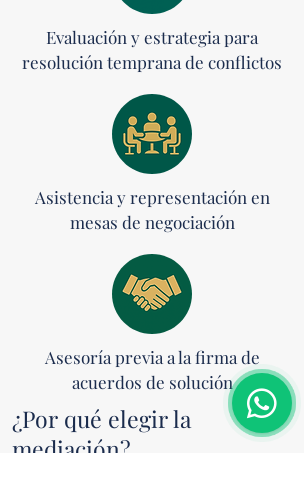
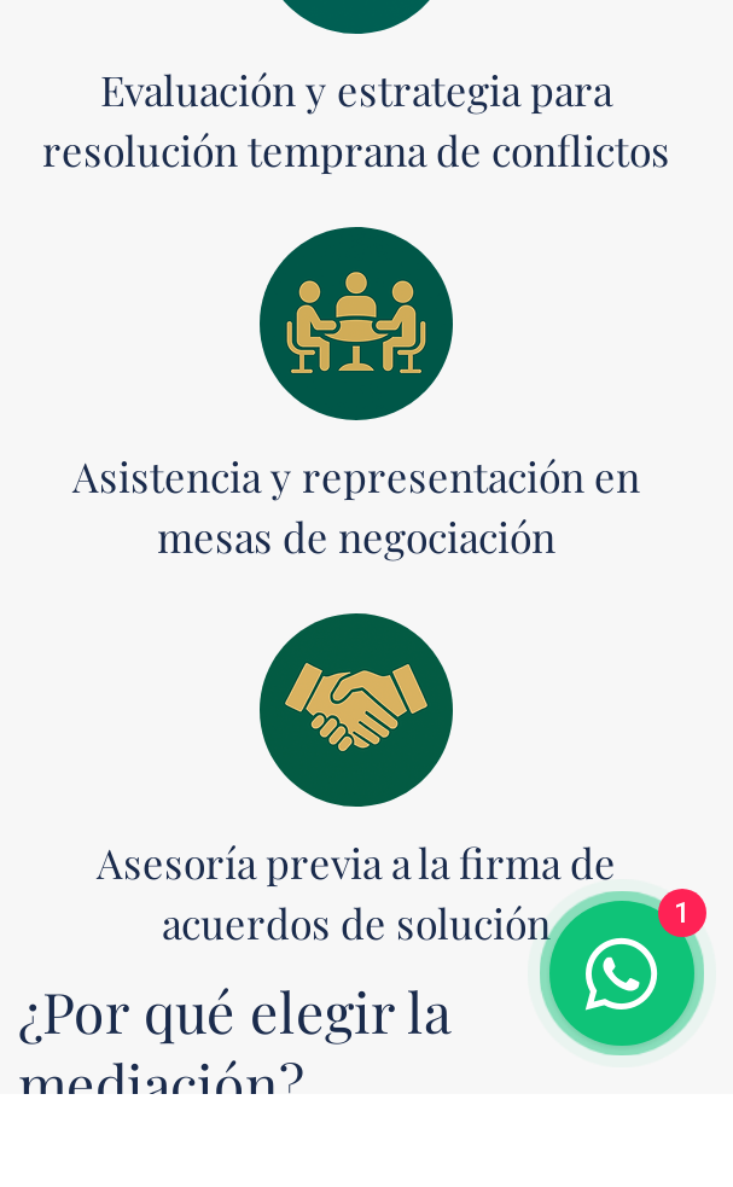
none -> [674,896,691,930] 1

